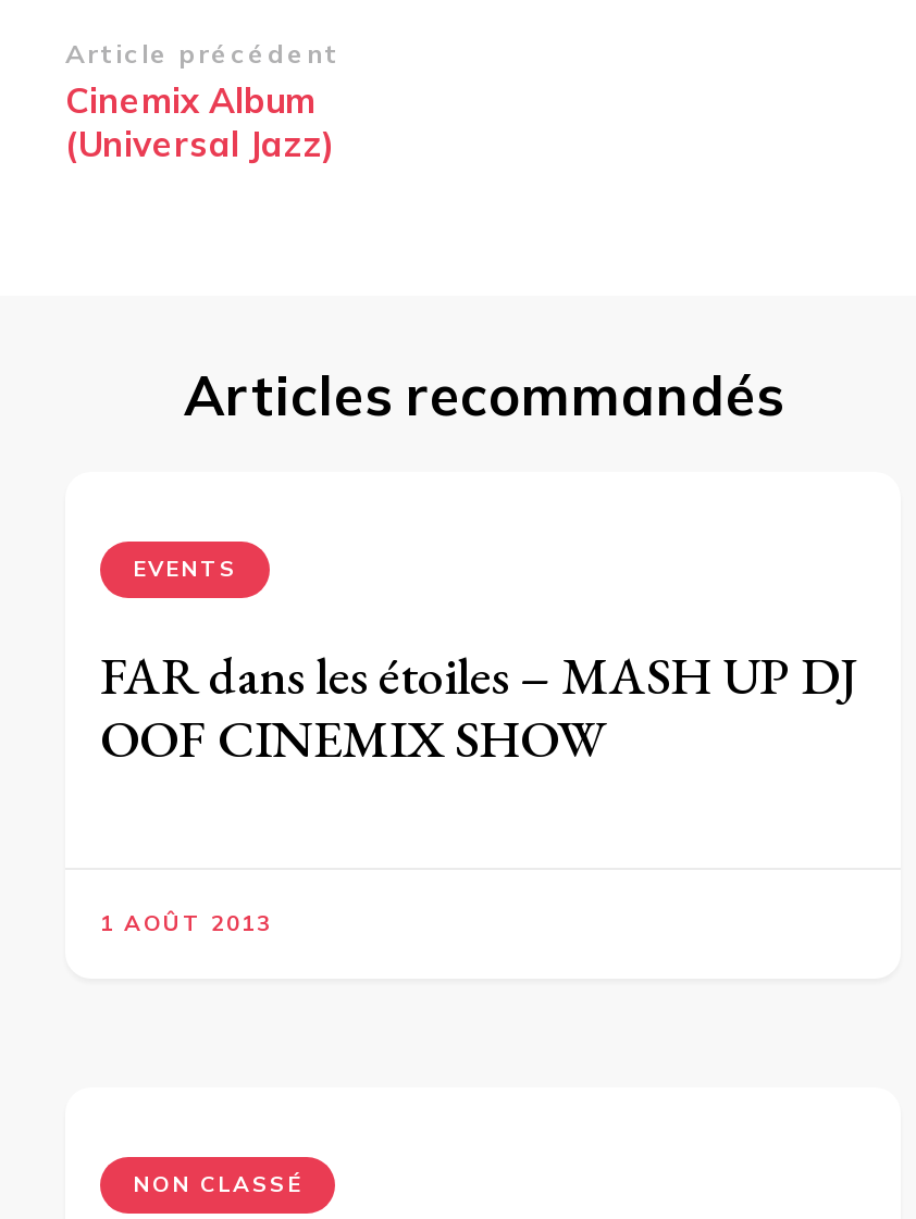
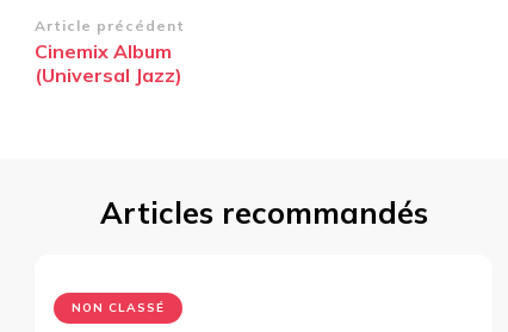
[100,554,857,936] EVENTS | FAR dans les étoiles – MASH UP DJ | OOF CINEMIX SHOW | 1 AOÛT 2013 -> none

